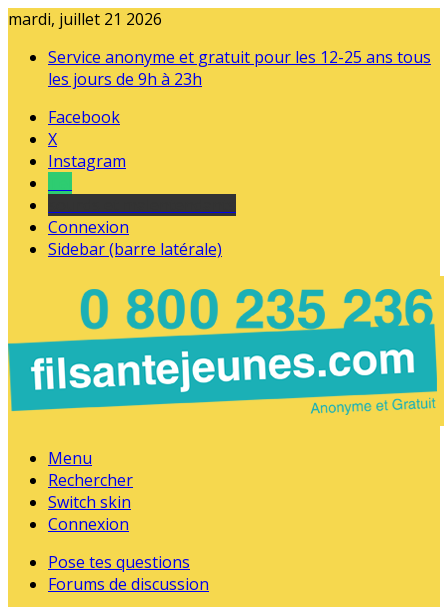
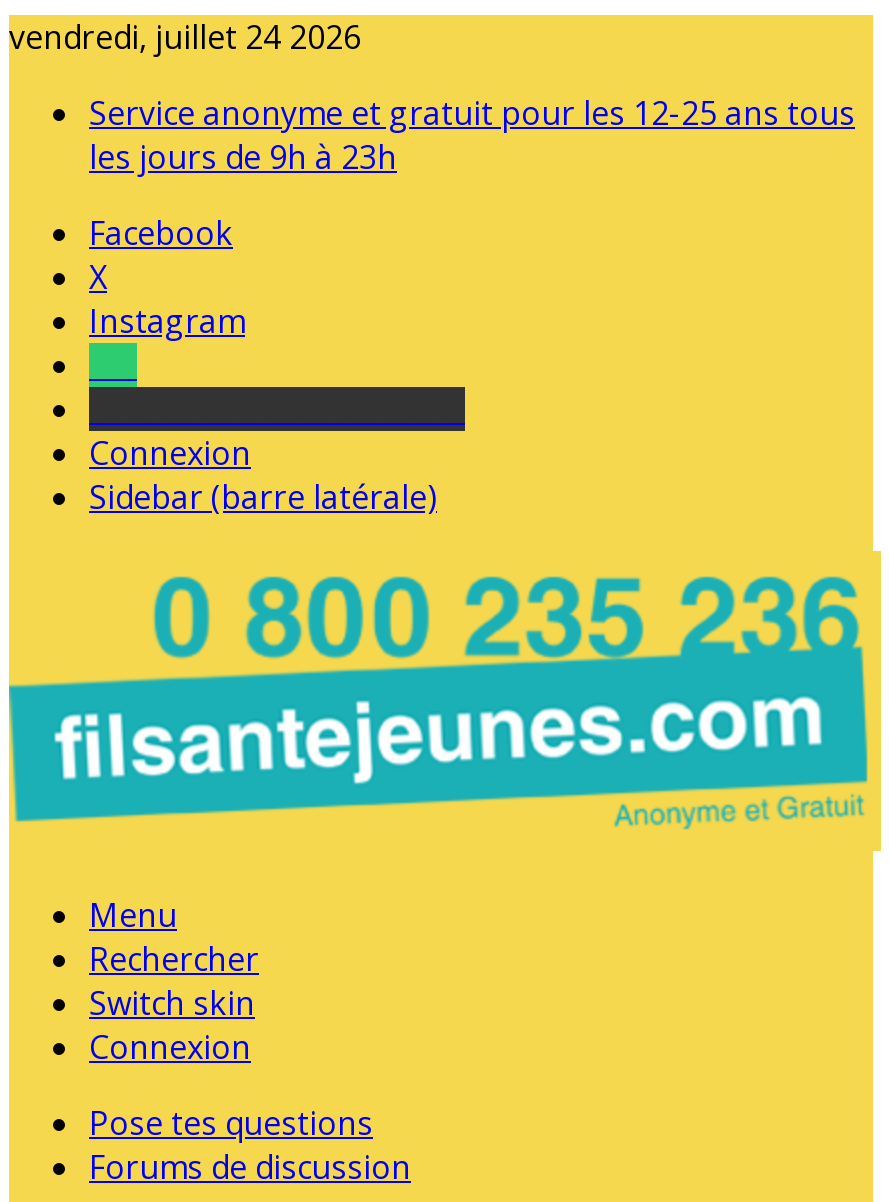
[8,8,162,30] mardi, juillet 21 2026 -> [9,15,361,59] vendredi, juillet 24 2026

